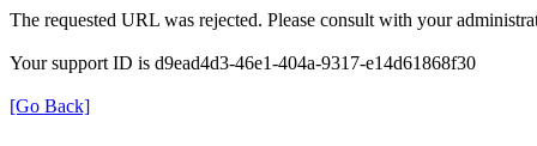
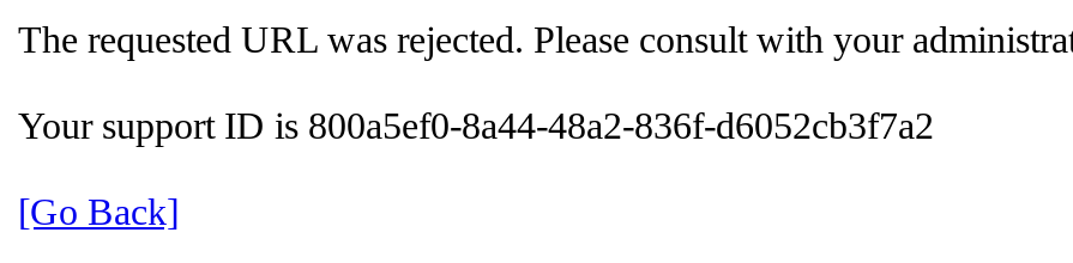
[10,53,476,73] Your support ID is d9ead4d3-46e1-404a-9317-e14d61868f30 -> [18,105,934,146] Your support ID is 800a5ef0-8a44-48a2-836f-d6052cb3f7a2

